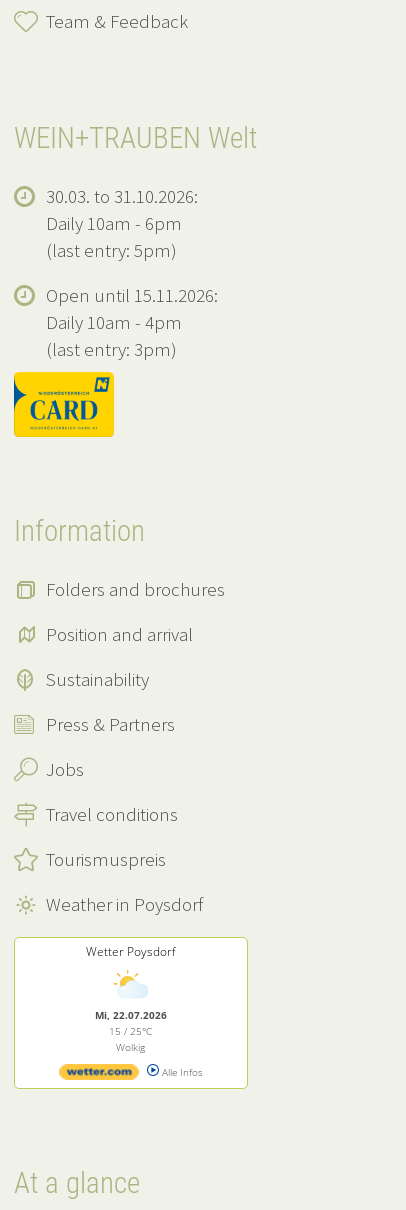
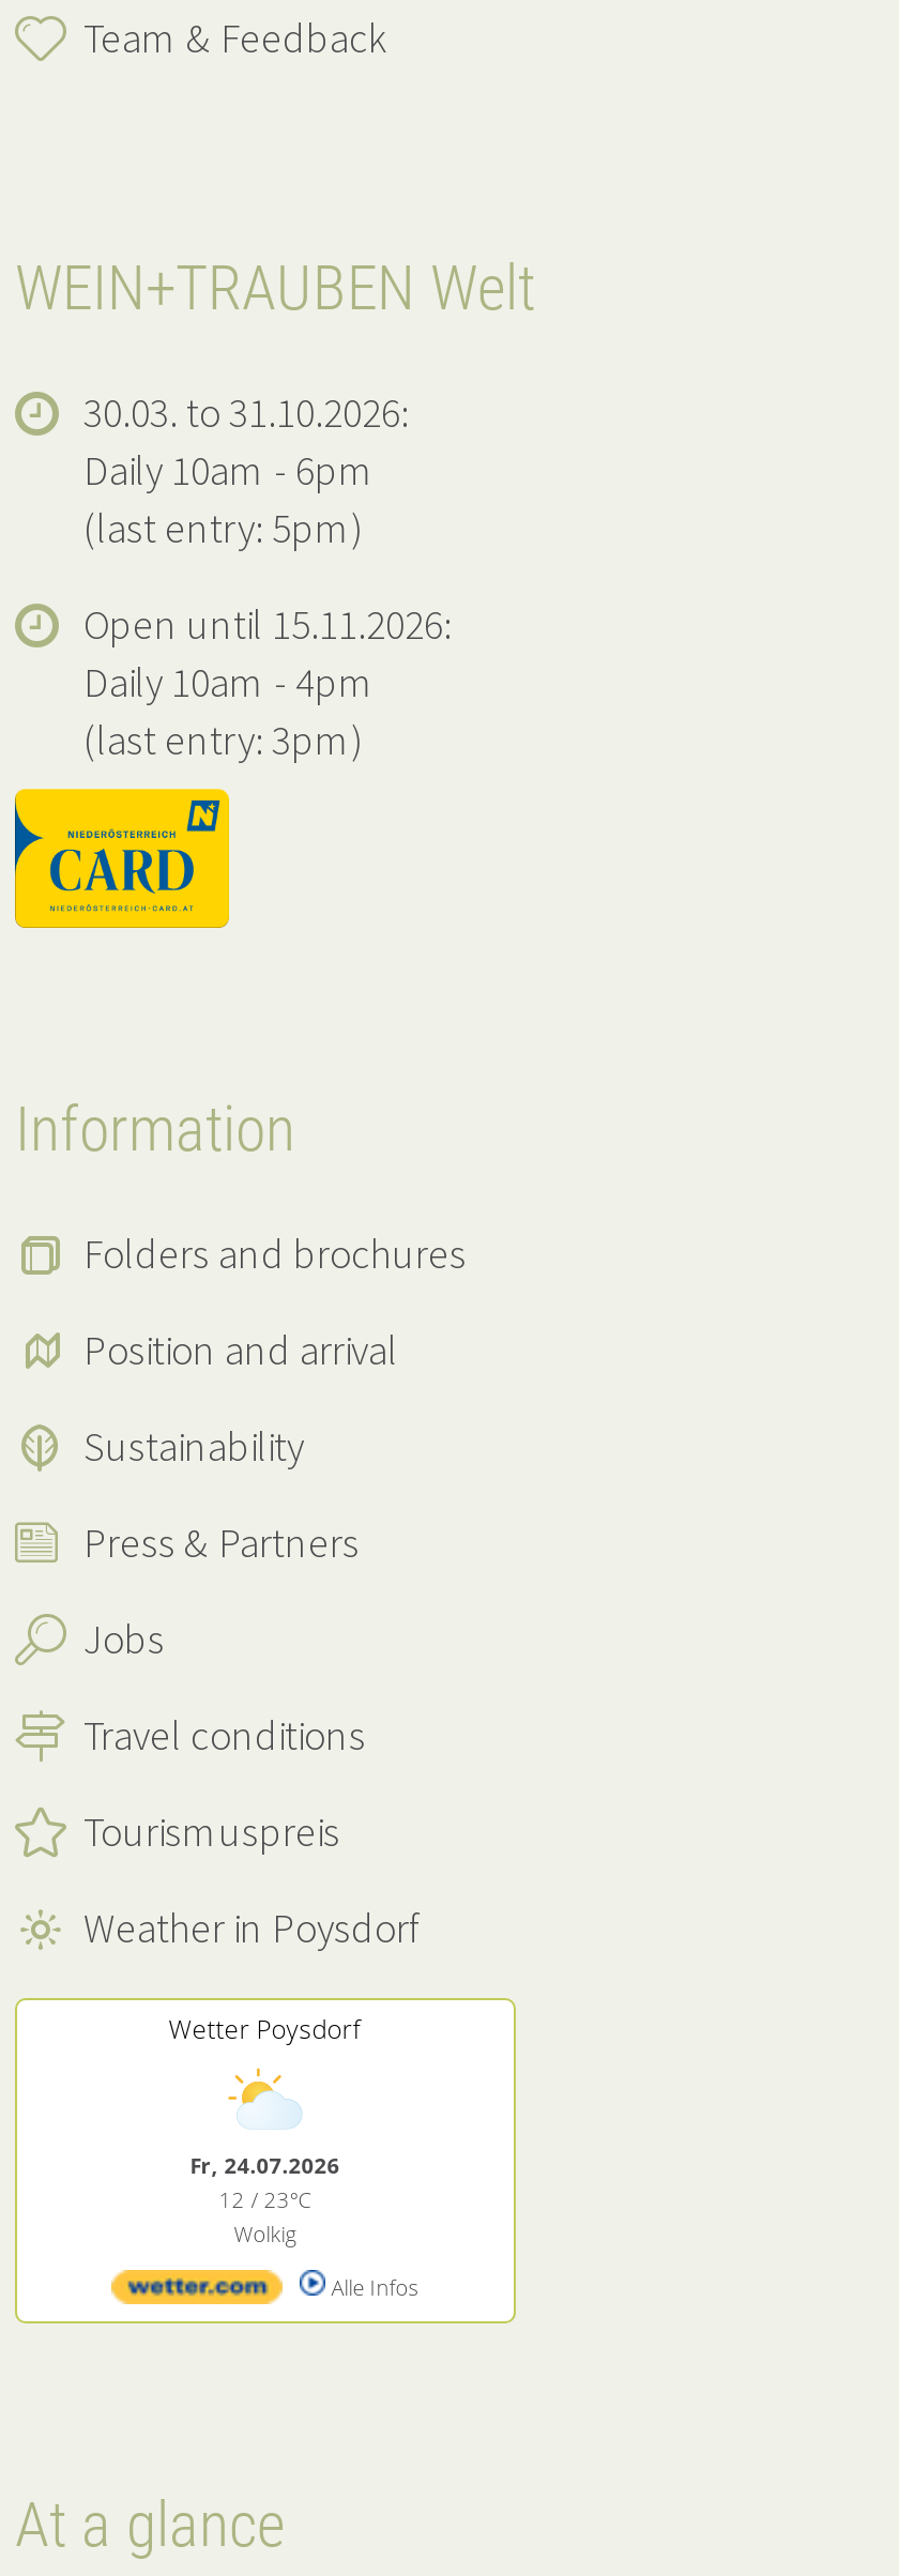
[95,1008,167,1038] Mi, 22.07.2026 | 15 / 25°C -> [190,2150,340,2214] Fr, 24.07.2026 | 12 / 23°C

